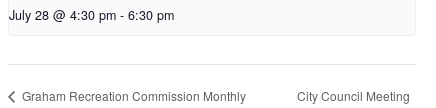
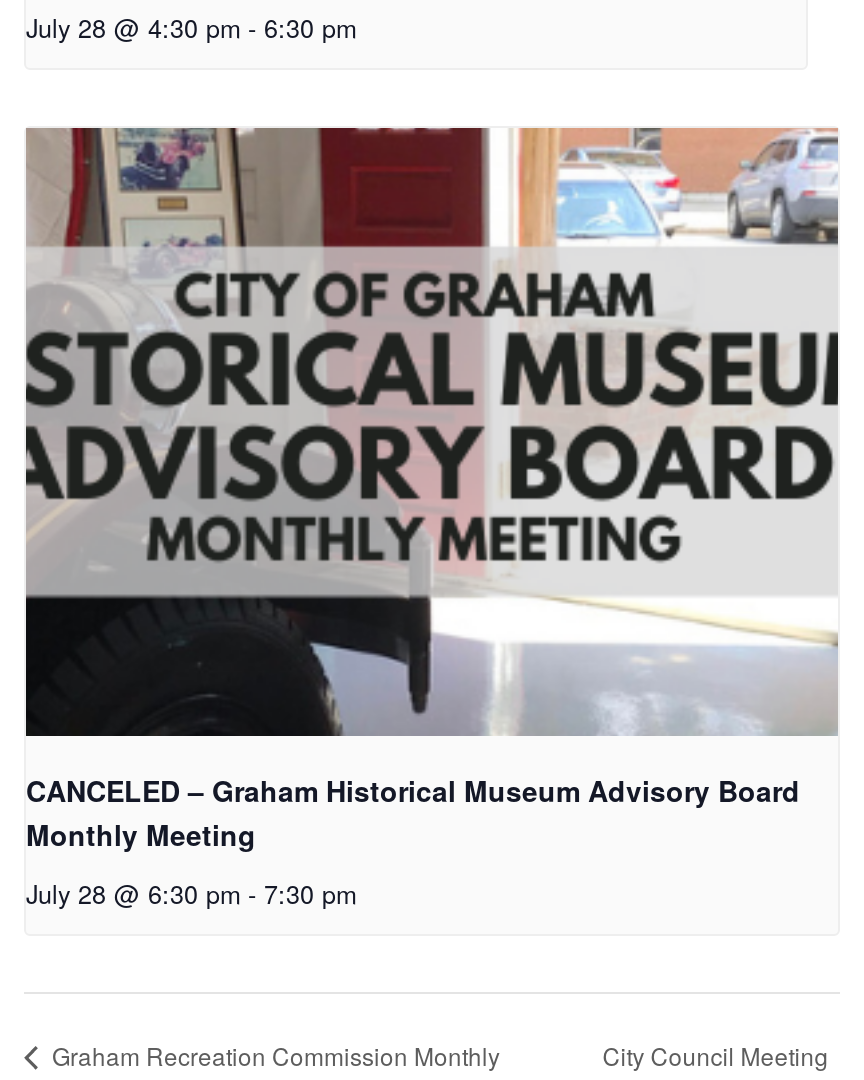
none -> [24,125,840,912] [image] | CANCELED – Graham Historical Museum Advisory Board | Monthly Meeting | July 28 @ 6:30 pm - 7:30 pm

